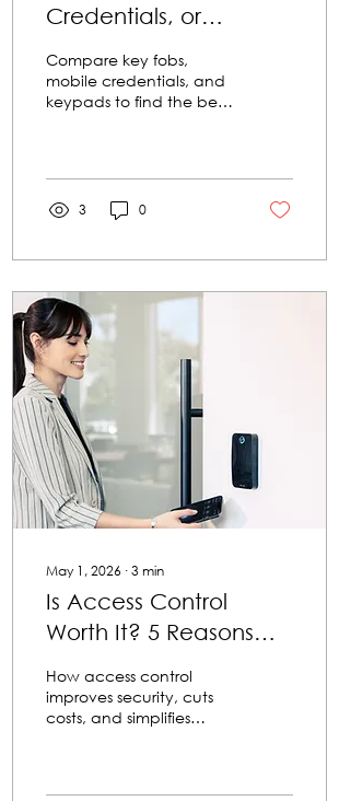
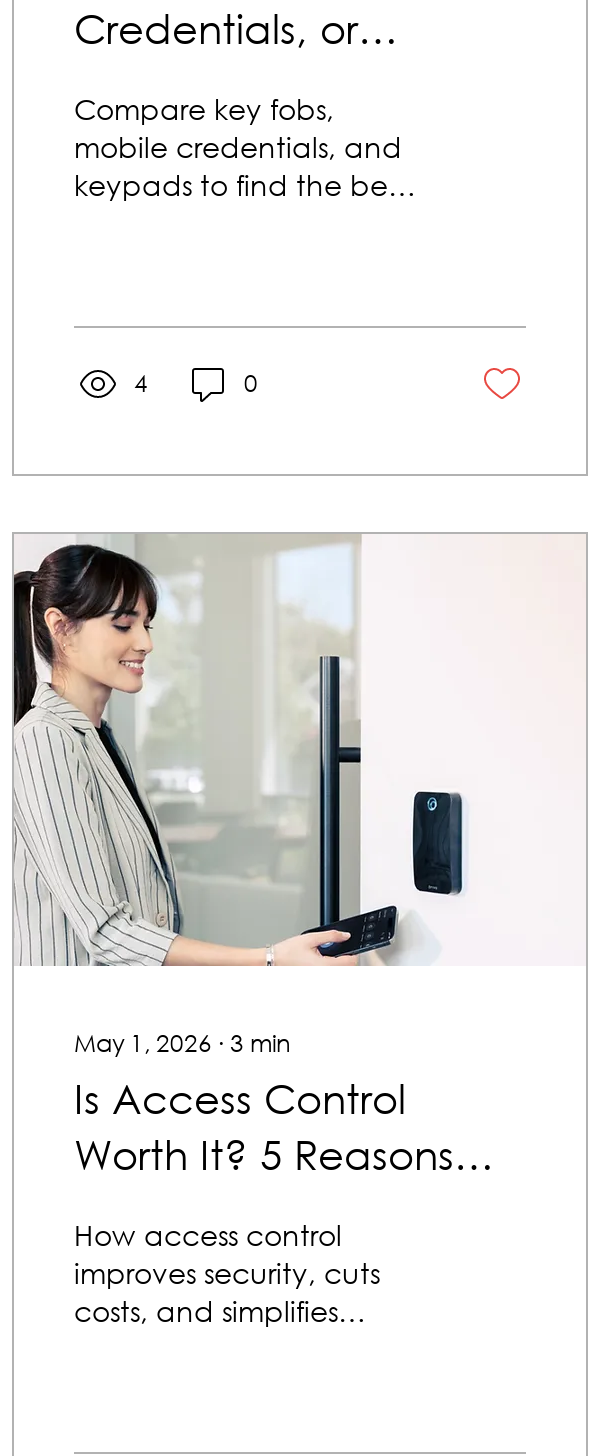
[79,200,86,219] 3 -> [134,366,148,400] 4

